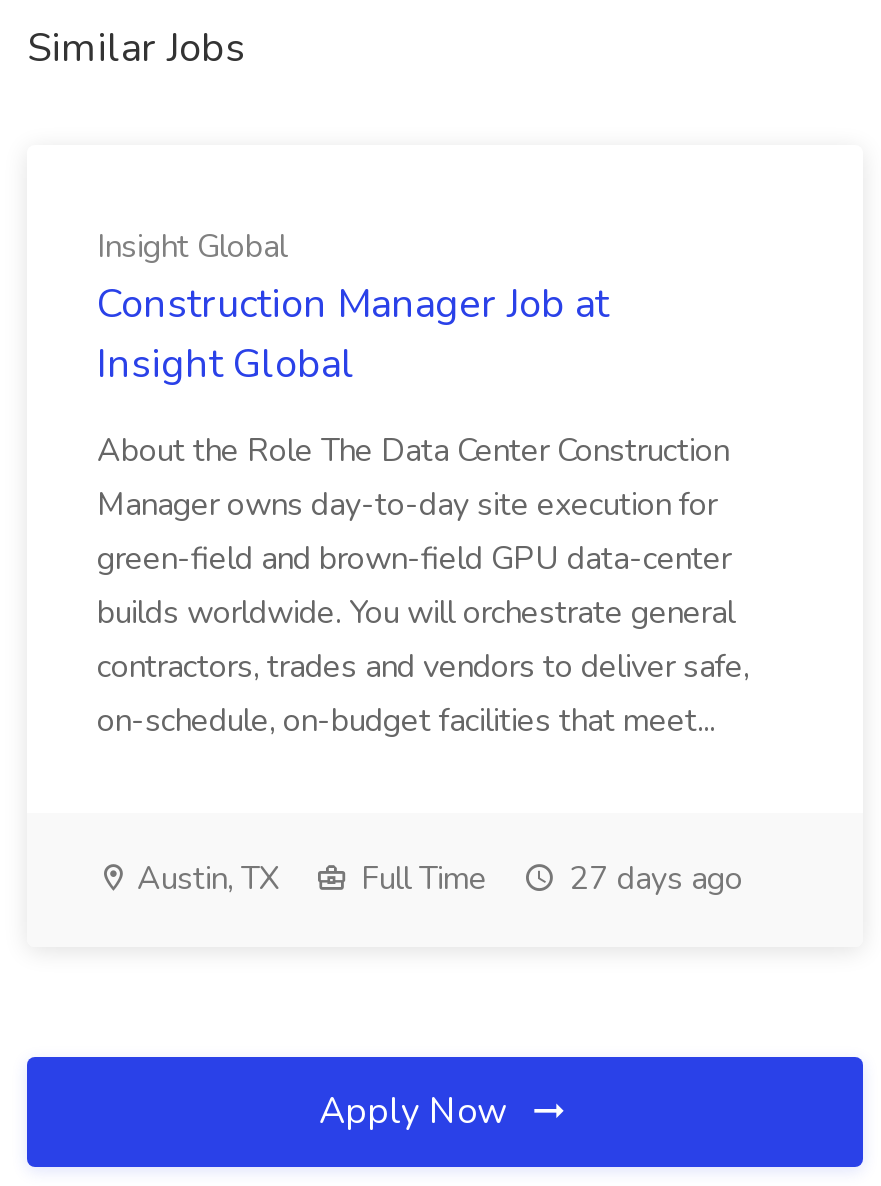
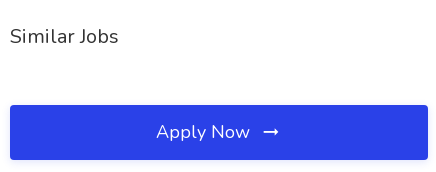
[97,225,749,743] Insight Global | Construction Manager Job at | Insight Global | About the Role The Data Center Construction | Manager owns day-to-day site execution for | green-field and brown-field GPU data-center | builds worldwide. You will orchestrate general | contractors, trades and vendors to deliver safe, | on-schedule, on-budget facilities that meet... -> none
[129,857,743,901] Austin, TX | Full Time | 27 days ago -> none

